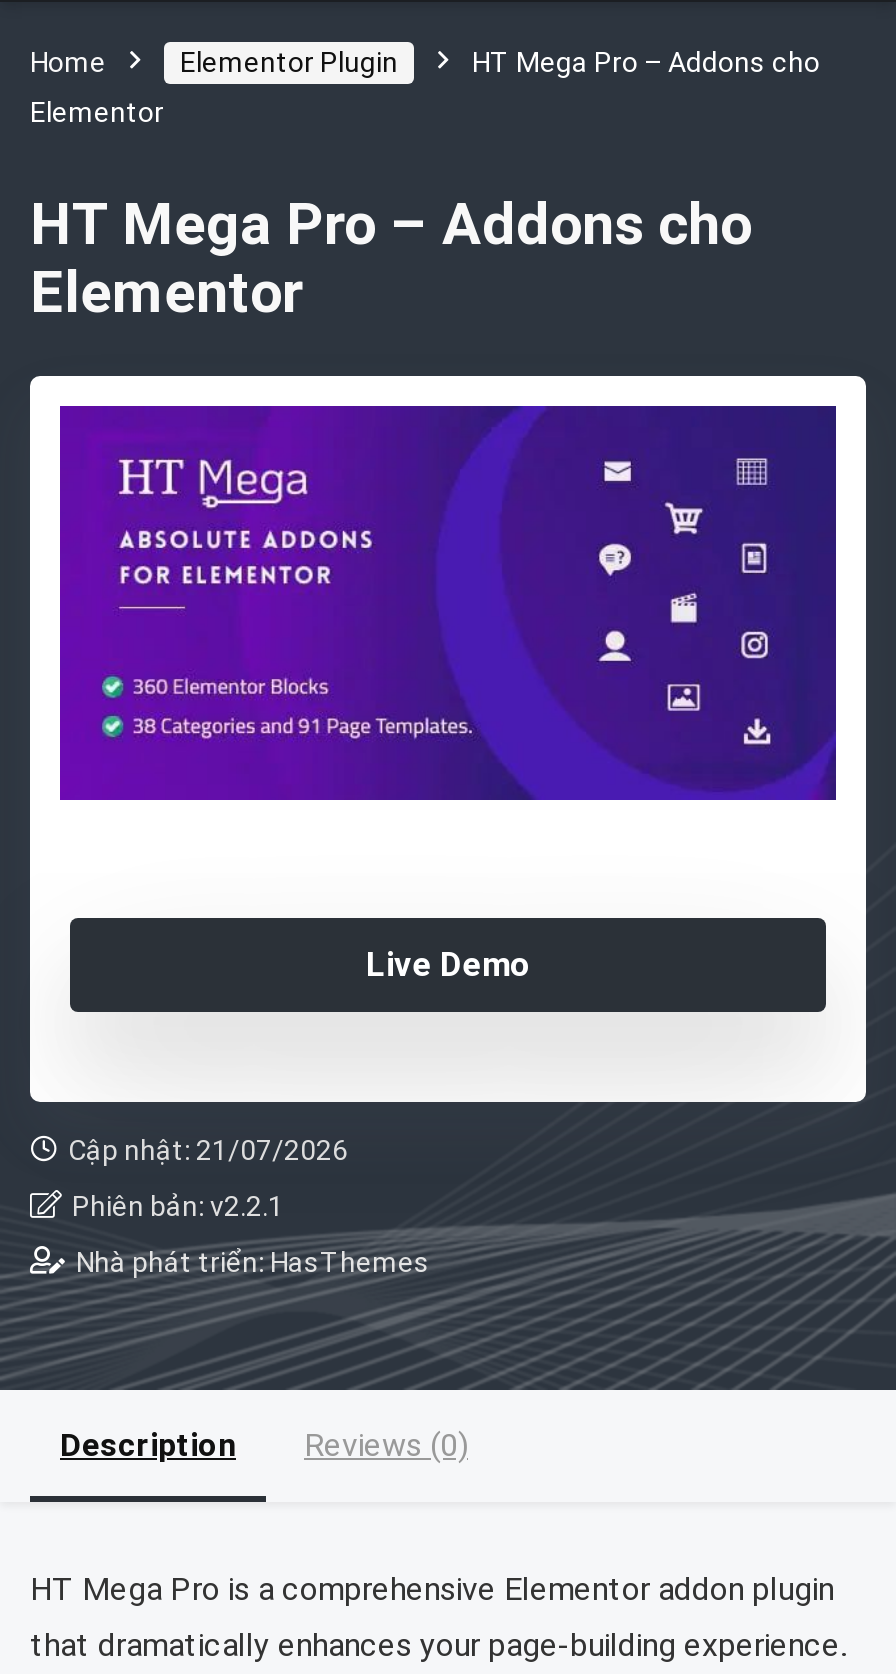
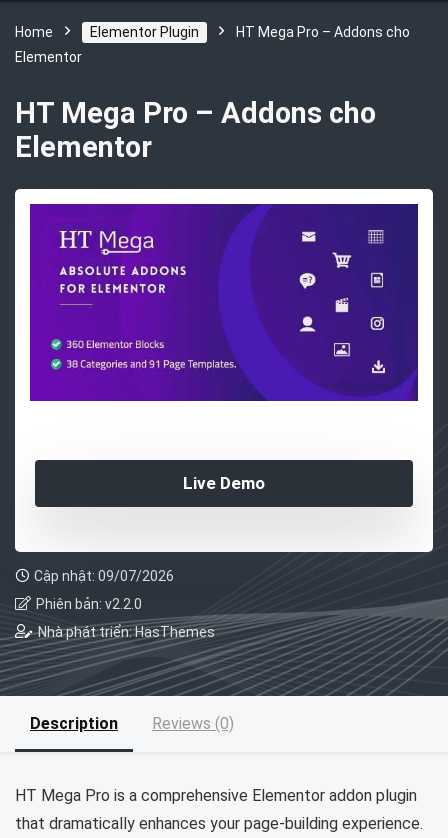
[68,1135,348,1167] Cập nhật: 21/07/2026 -> [34,568,174,584] Cập nhật: 09/07/2026
[72,1191,284,1223] Phiên bản: v2.2.1 -> [36,596,142,612] Phiên bản: v2.2.0

